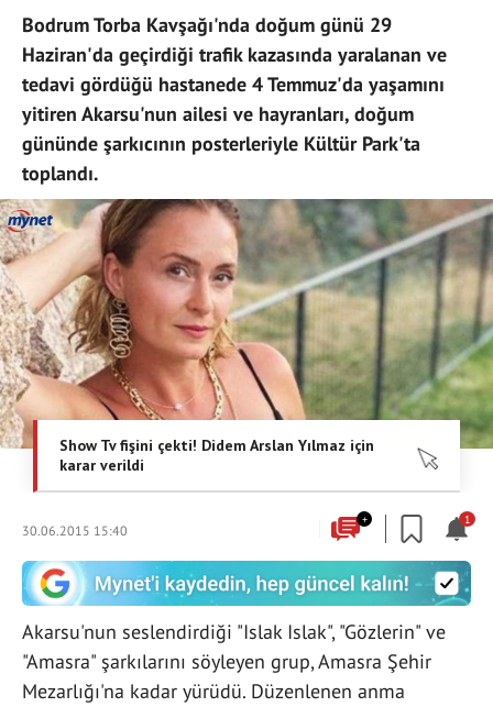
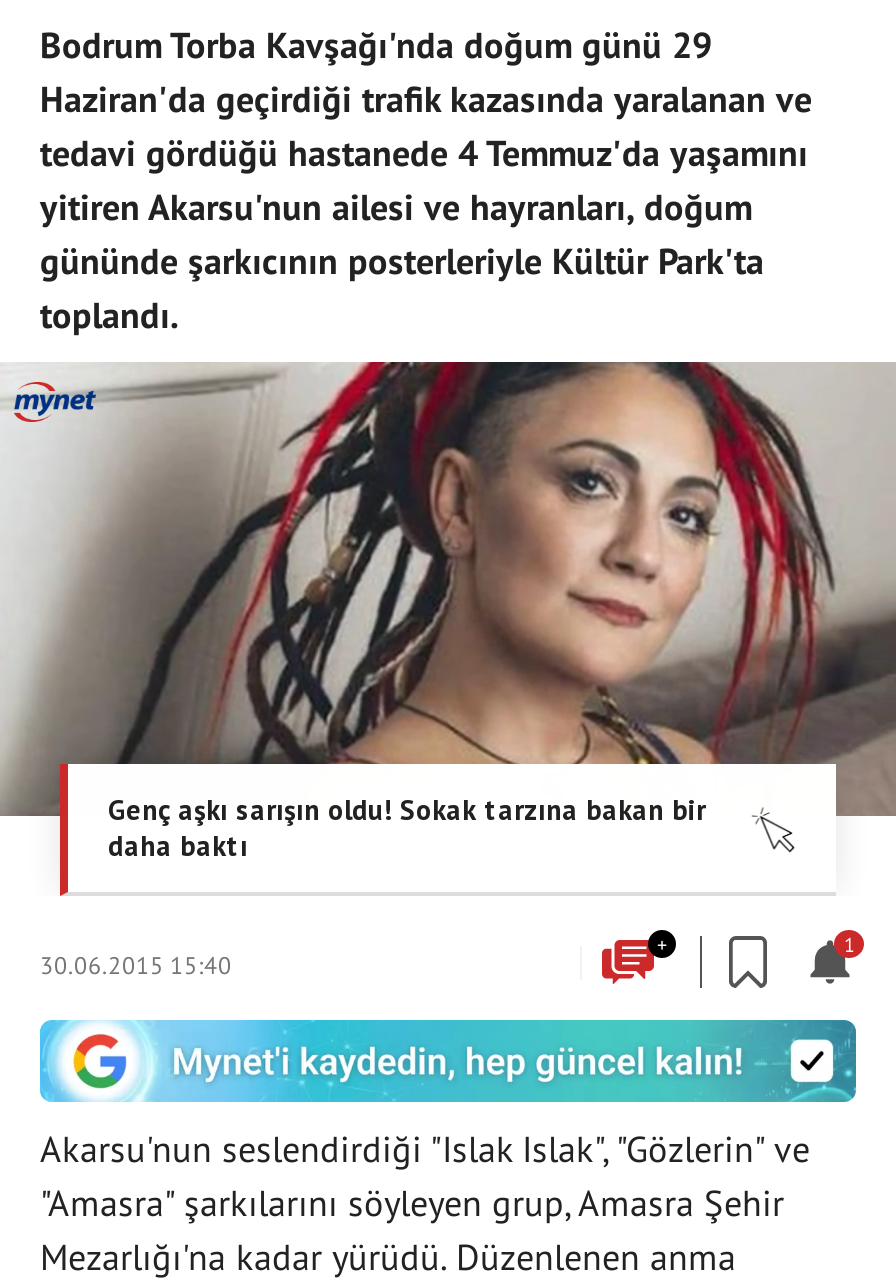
[3,198,490,472] [image] -> [6,360,890,856] [image]

